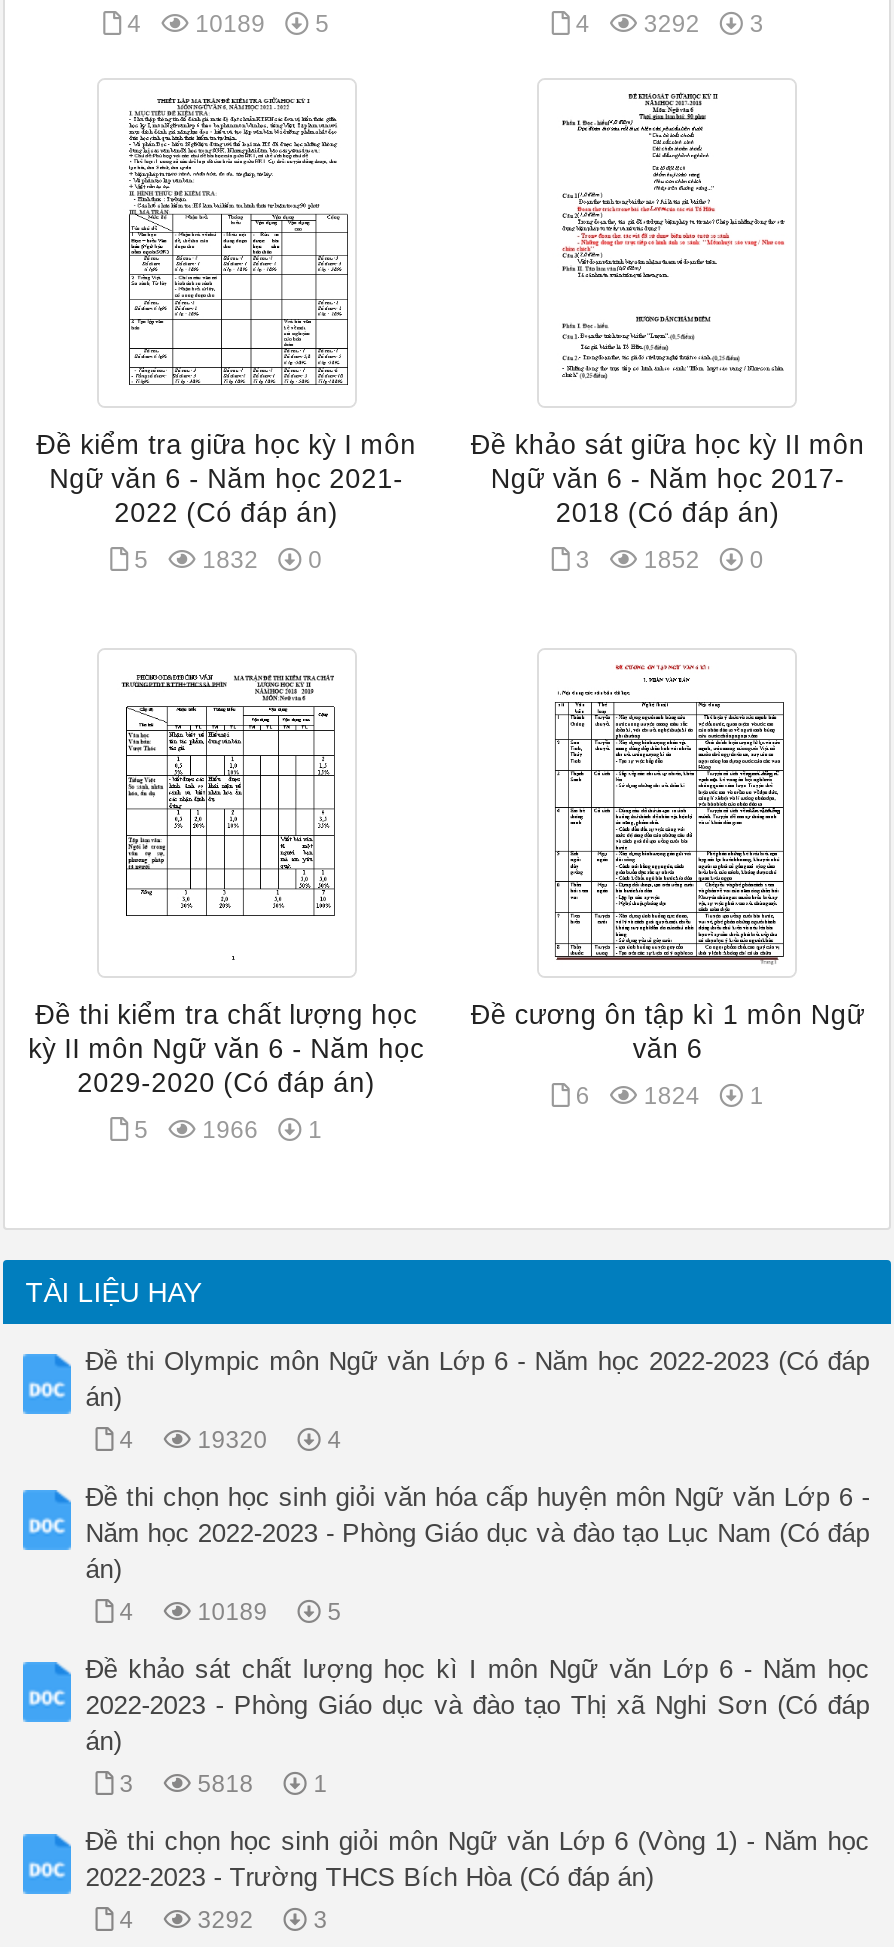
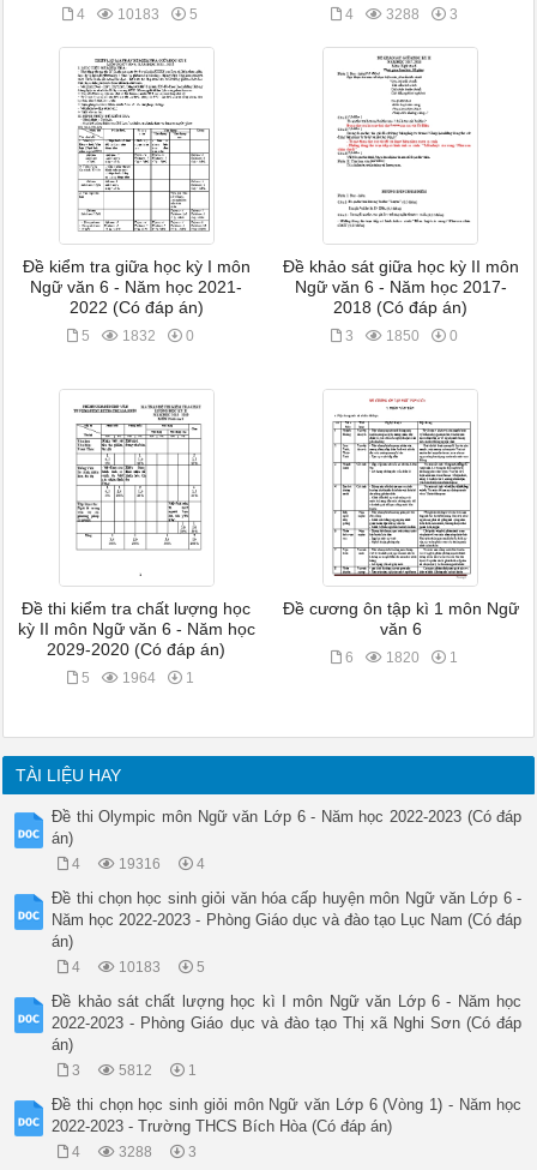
[127,10,329,38] 4 10189 5 -> [77,6,198,23] 4 10183 5
[576,10,764,38] 4 3292 3 -> [346,6,458,23] 4 3288 3
[576,546,764,574] 3 1852 0 -> [346,328,458,344] 3 1850 0
[576,1082,764,1110] 6 1824 1 -> [346,649,458,666] 6 1820 1
[134,1116,322,1144] 5 1966 1 -> [81,670,194,686] 5 1964 1
[197,1426,267,1454] 19320 -> [119,856,161,872] 19316
[197,1598,267,1626] 10189 -> [119,959,161,976] 10183
[197,1770,253,1798] 5818 -> [119,1062,152,1079] 5812
[197,1906,253,1934] 3292 -> [119,1144,152,1160] 3288

